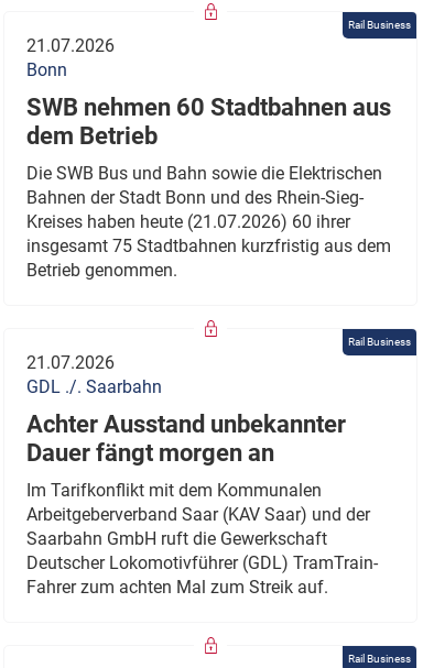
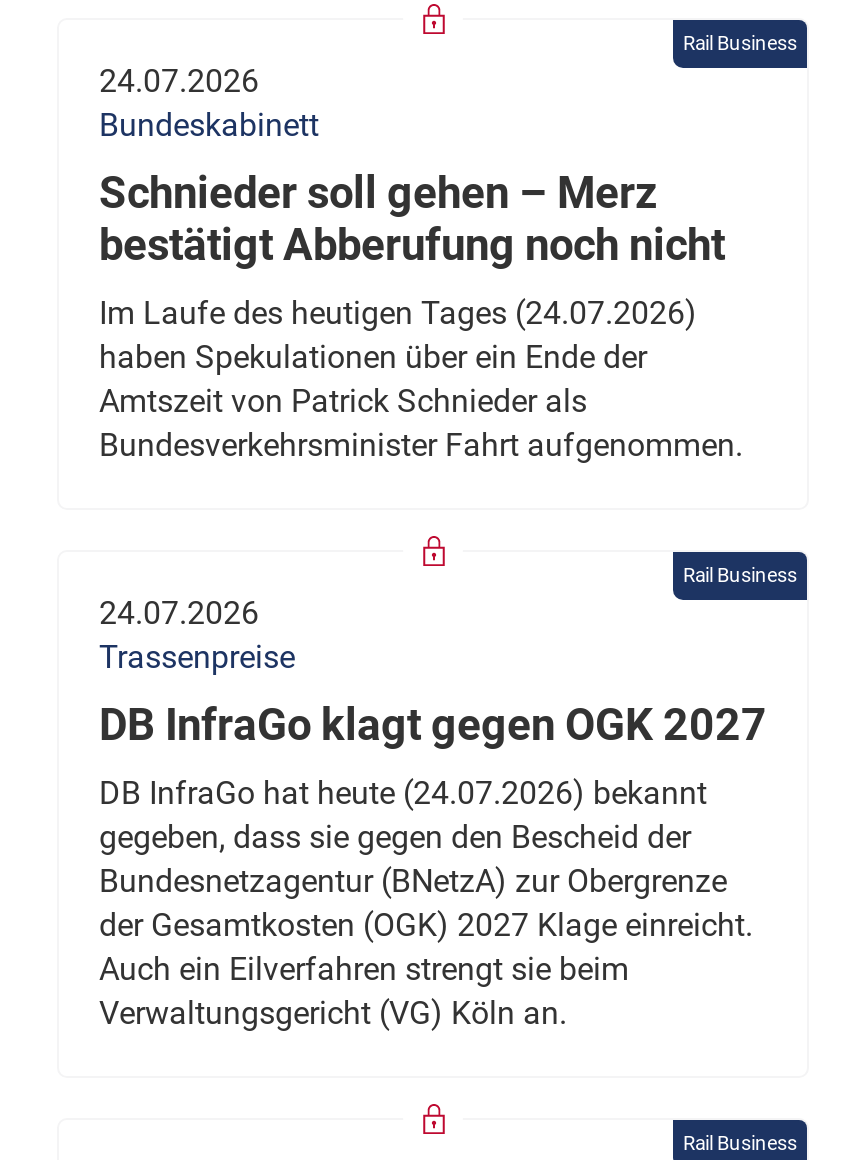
[26,35,115,81] 21.07.2026 | Bonn -> [99,62,319,144] 24.07.2026 | Bundeskabinett
[26,94,391,150] SWB nehmen 60 Stadtbahnen aus | dem Betrieb -> [99,168,725,270] Schnieder soll gehen – Merz | bestätigt Abberufung noch nicht
[26,163,391,281] Die SWB Bus und Bahn sowie die Elektrischen | Bahnen der Stadt Bonn und des Rhein-Sieg- | Kreises haben heute (21.07.2026) 60 ihrer | insgesamt 75 Stadtbahnen kurzfristig aus dem | Betrieb genommen. -> [99,294,743,464] Im Laufe des heutigen Tages (24.07.2026) | haben Spekulationen über ein Ende der | Amtszeit von Patrick Schnieder als | Bundesverkehrsminister Fahrt aufgenommen.
[26,352,162,397] 21.07.2026 | GDL ./. Saarbahn -> [99,594,295,676] 24.07.2026 | Trassenpreise
[26,411,346,467] Achter Ausstand unbekannter | Dauer fängt morgen an -> [99,700,767,750] DB InfraGo klagt gegen OGK 2027
[26,480,378,598] Im Tarifkonflikt mit dem Kommunalen | Arbeitgeberverband Saar (KAV Saar) und der | Saarbahn GmbH ruft die Gewerkschaft | Deutscher Lokomotivführer (GDL) TramTrain- | Fahrer zum achten Mal zum Streik auf. -> [99,774,753,1032] DB InfraGo hat heute (24.07.2026) bekannt | gegeben, dass sie gegen den Bescheid der | Bundesnetzagentur (BNetzA) zur Obergrenze | der Gesamtkosten (OGK) 2027 Klage einreicht. | Auch ein Eilverfahren strengt sie beim | Verwaltungsgericht (VG) Köln an.

